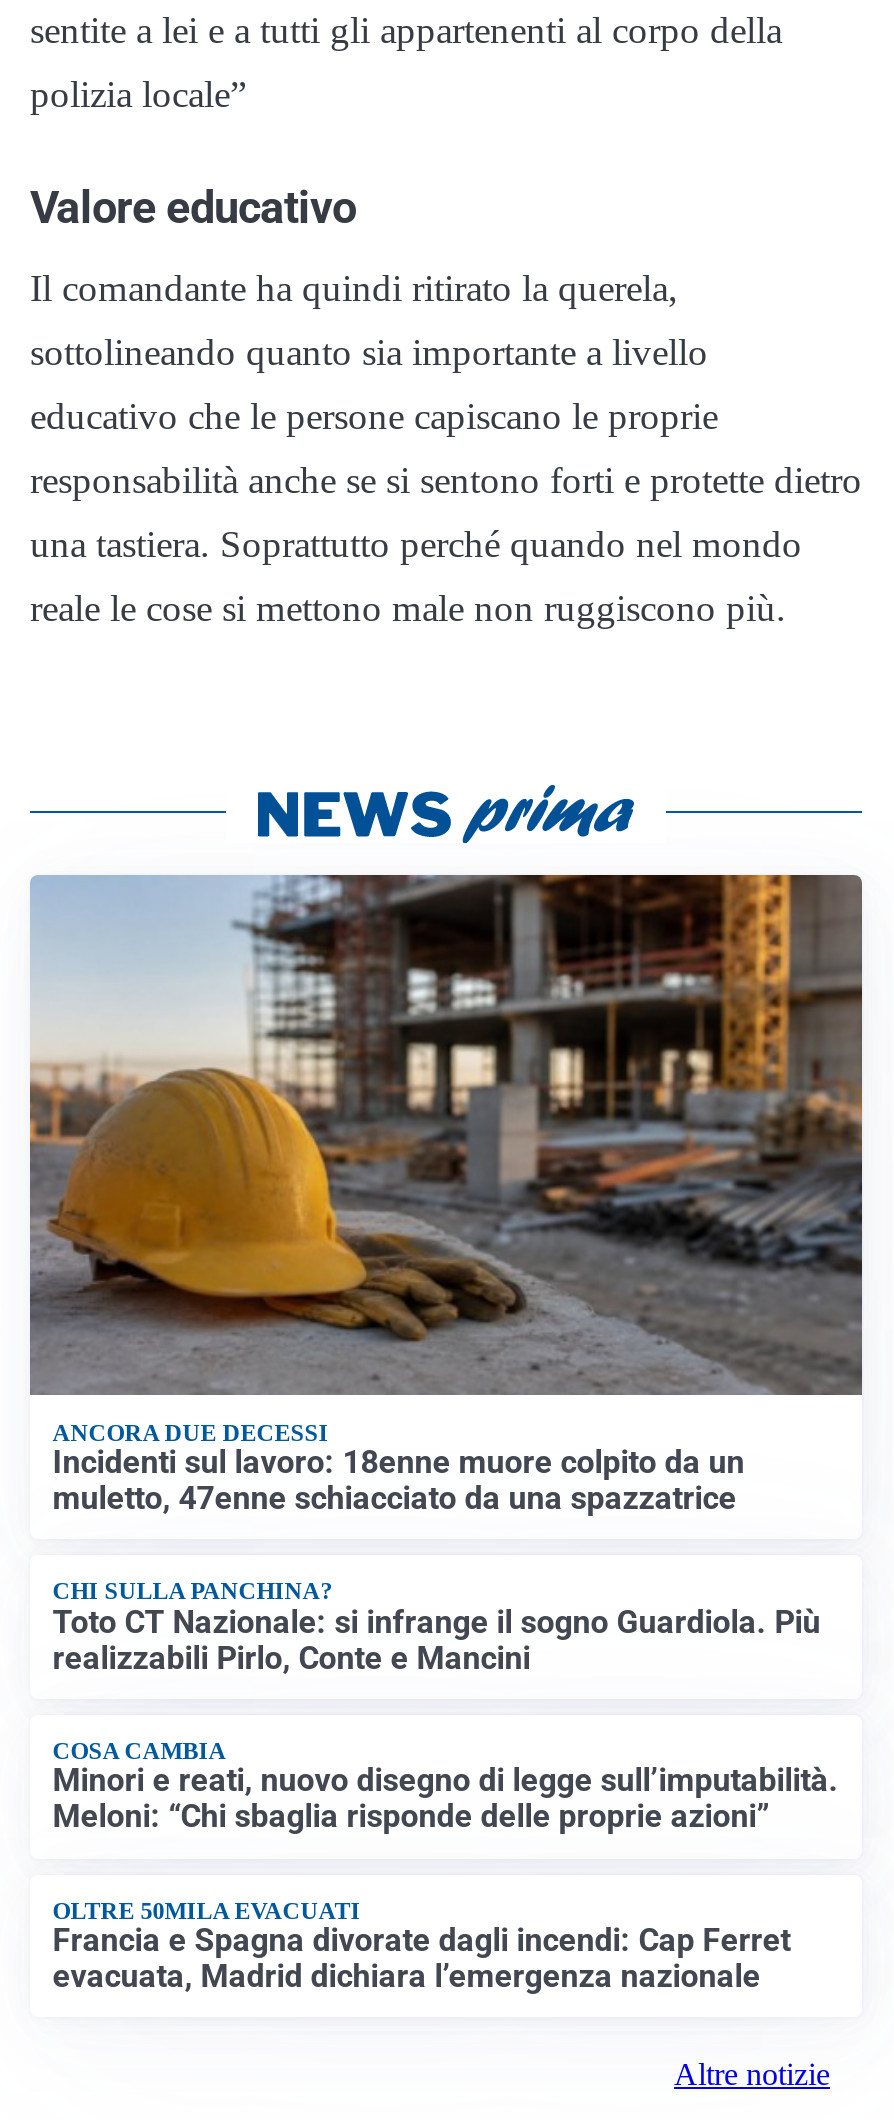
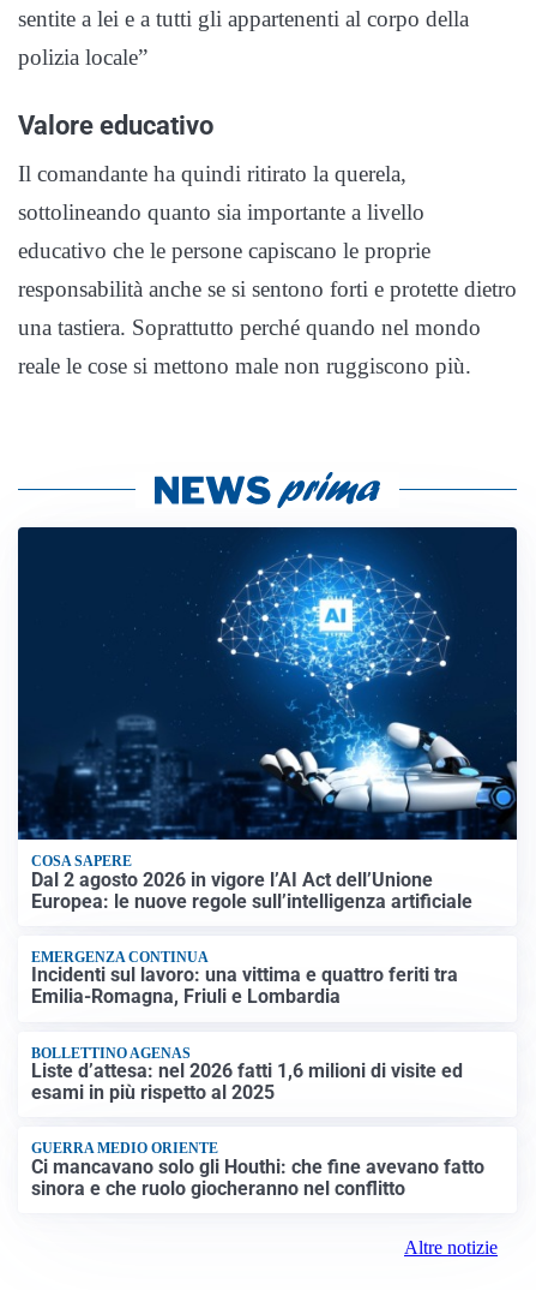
[28,872,864,1517] [image] | ANCORA DUE DECESSI | Incidenti sul lavoro: 18enne muore colpito da un | muletto, 47enne schiacciato da una spazzatrice -> [17,526,518,912] [image] | COSA SAPERE | Dal 2 agosto 2026 in vigore l’AI Act dell’Unione | Europea: le nuove regole sull’intelligenza artificiale
[52,1578,820,1677] CHI SULLA PANCHINA? | Toto CT Nazionale: si infrange il sogno Guardiola. Più | realizzabili Pirlo, Conte e Mancini -> [31,949,458,1008] EMERGENZA CONTINUA | Incidenti sul lavoro: una vittima e quattro feriti tra | Emilia-Romagna, Friuli e Lombardia
[52,1737,838,1836] COSA CAMBIA | Minori e reati, nuovo disegno di legge sull’imputabilità. | Meloni: “Chi sbaglia risponde delle proprie azioni” -> [31,1045,463,1104] BOLLETTINO AGENAS | Liste d’attesa: nel 2026 fatti 1,6 milioni di visite ed | esami in più rispetto al 2025
[52,1897,790,1996] OLTRE 50MILA EVACUATI | Francia e Spagna divorate dagli incendi: Cap Ferret | evacuata, Madrid dichiara l’emergenza nazionale -> [31,1140,485,1200] GUERRA MEDIO ORIENTE | Ci mancavano solo gli Houthi: che fine avevano fatto | sinora e che ruolo giocheranno nel conflitto

